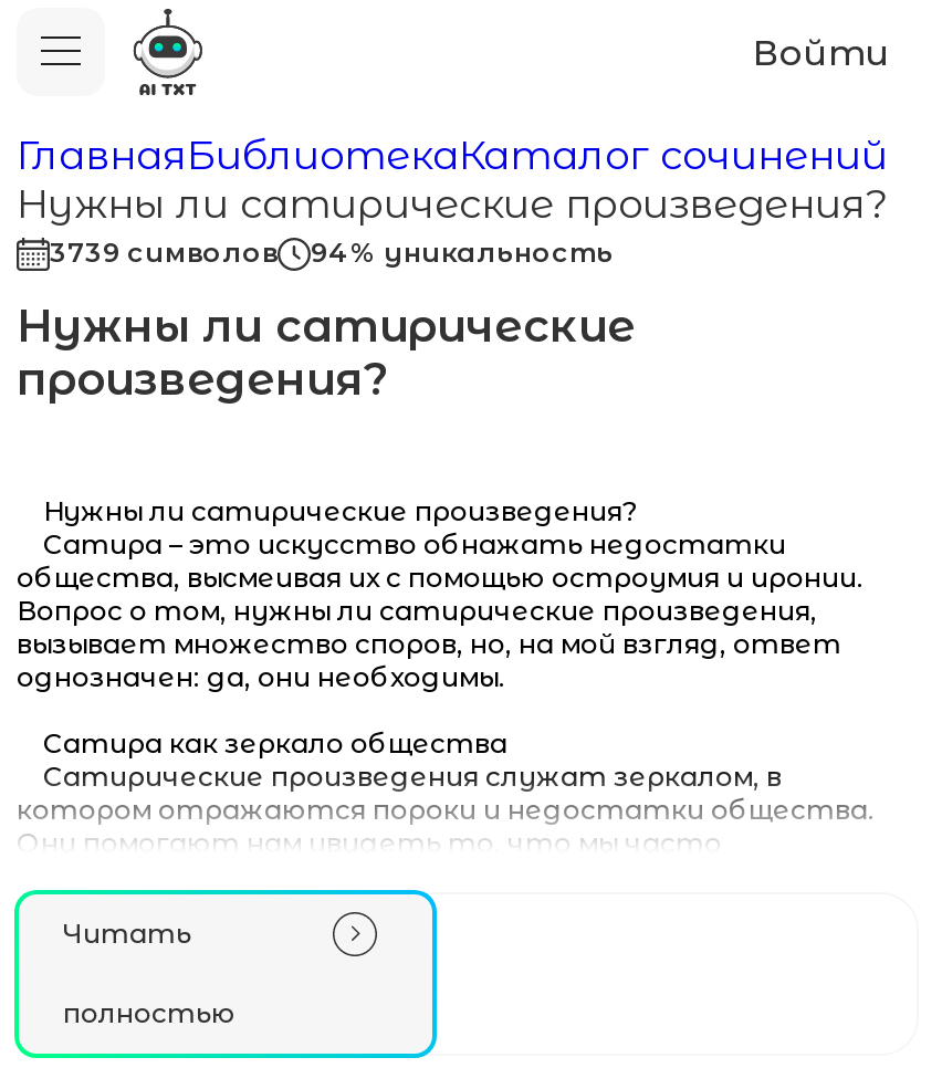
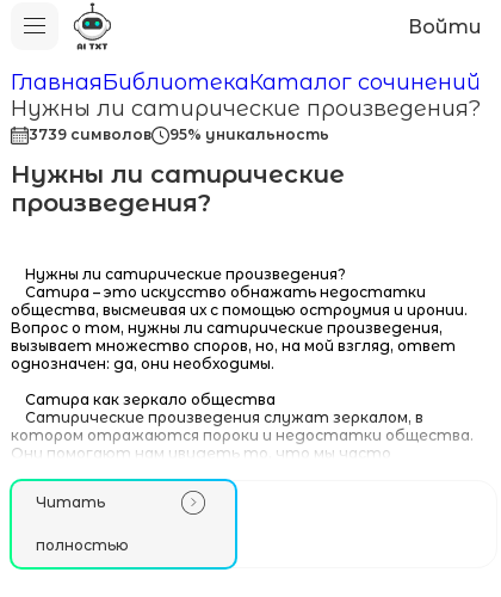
[311,235,614,269] 94% уникальность -> [169,125,329,143] 95% уникальность

